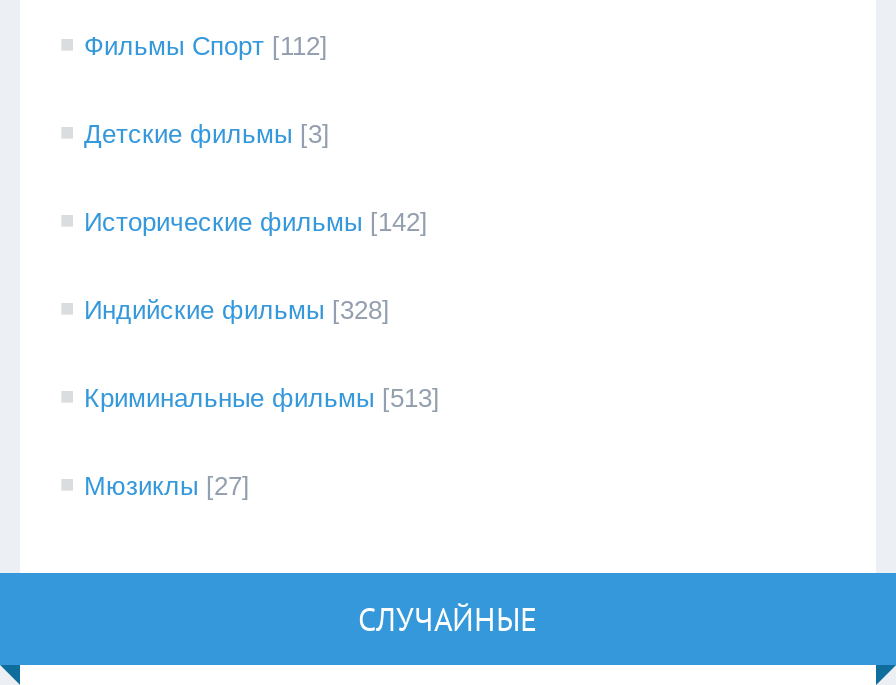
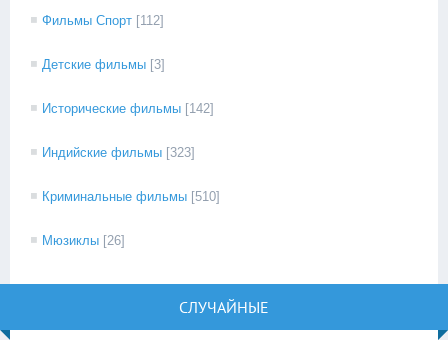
[84,295,390,325] Индийские фильмы [328] -> [42,145,195,160] Индийские фильмы [323]
[84,383,440,413] Криминальные фильмы [513] -> [42,189,220,204] Криминальные фильмы [510]
[84,471,250,501] Мюзиклы [27] -> [42,233,125,248] Мюзиклы [26]

